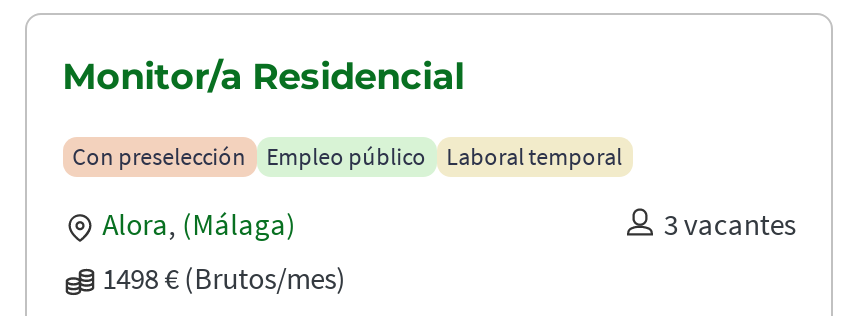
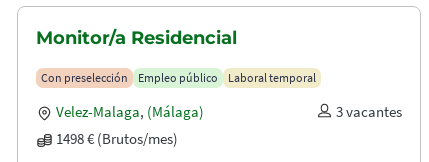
[102,205,296,243] Alora, (Málaga) -> [56,102,204,121] Velez-Malaga, (Málaga)

